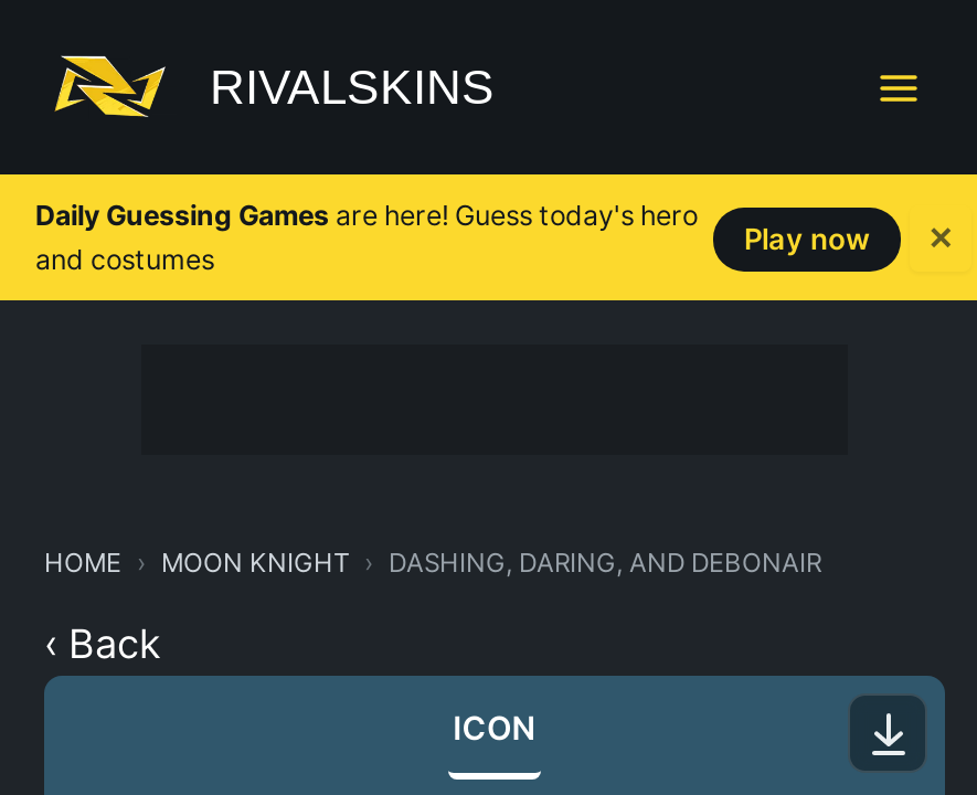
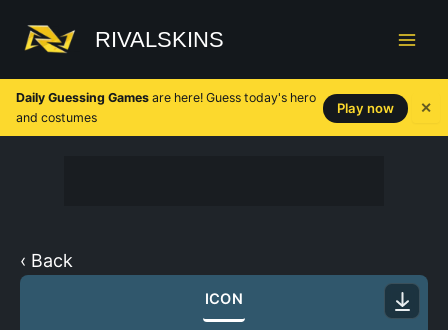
[44,548,821,579] HOME | MOON KNIGHT | DASHING, DARING, AND DEBONAIR -> none

